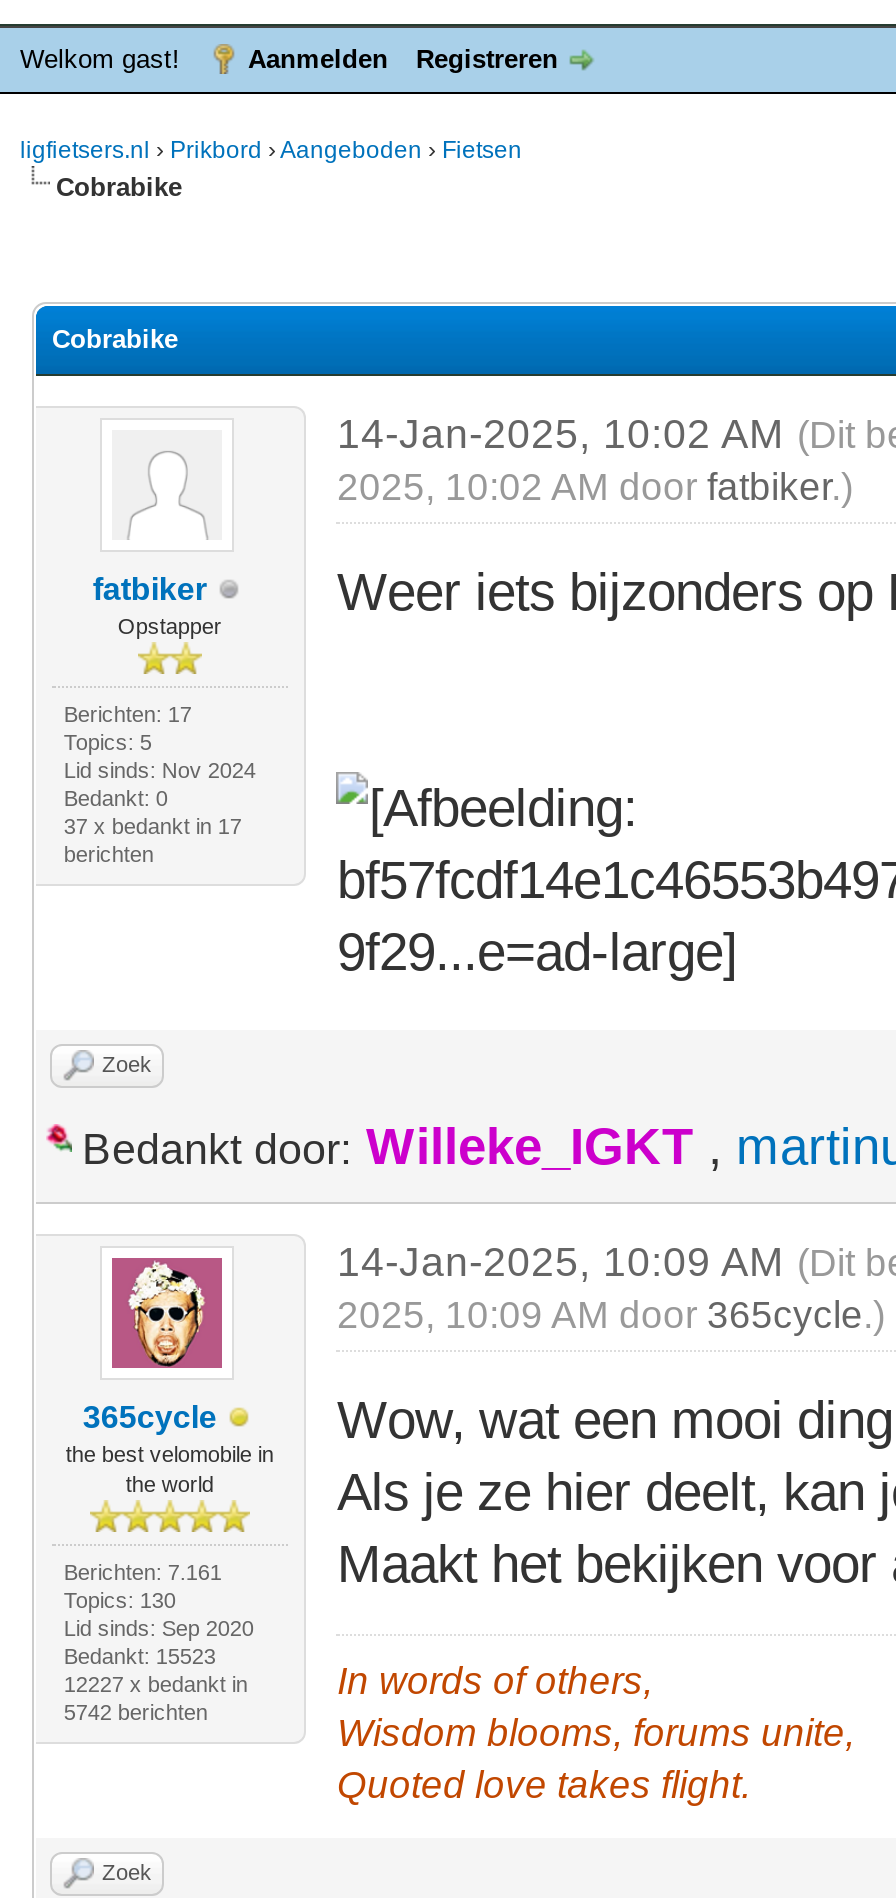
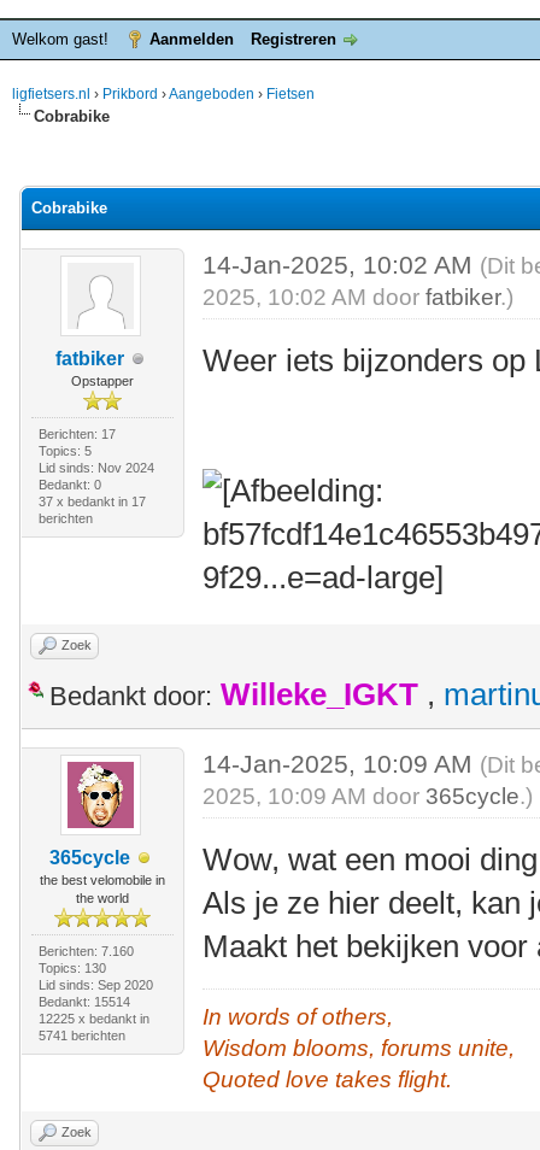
[64,1560,222,1584] Berichten: 7.161 -> [38,944,134,958] Berichten: 7.160
[64,1644,216,1668] Bedankt: 15523 -> [38,994,130,1009] Bedankt: 15514
[64,1672,248,1696] 12227 x bedankt in -> [38,1011,149,1026] 12225 x bedankt in
[64,1700,208,1724] 5742 berichten -> [38,1028,125,1043] 5741 berichten

